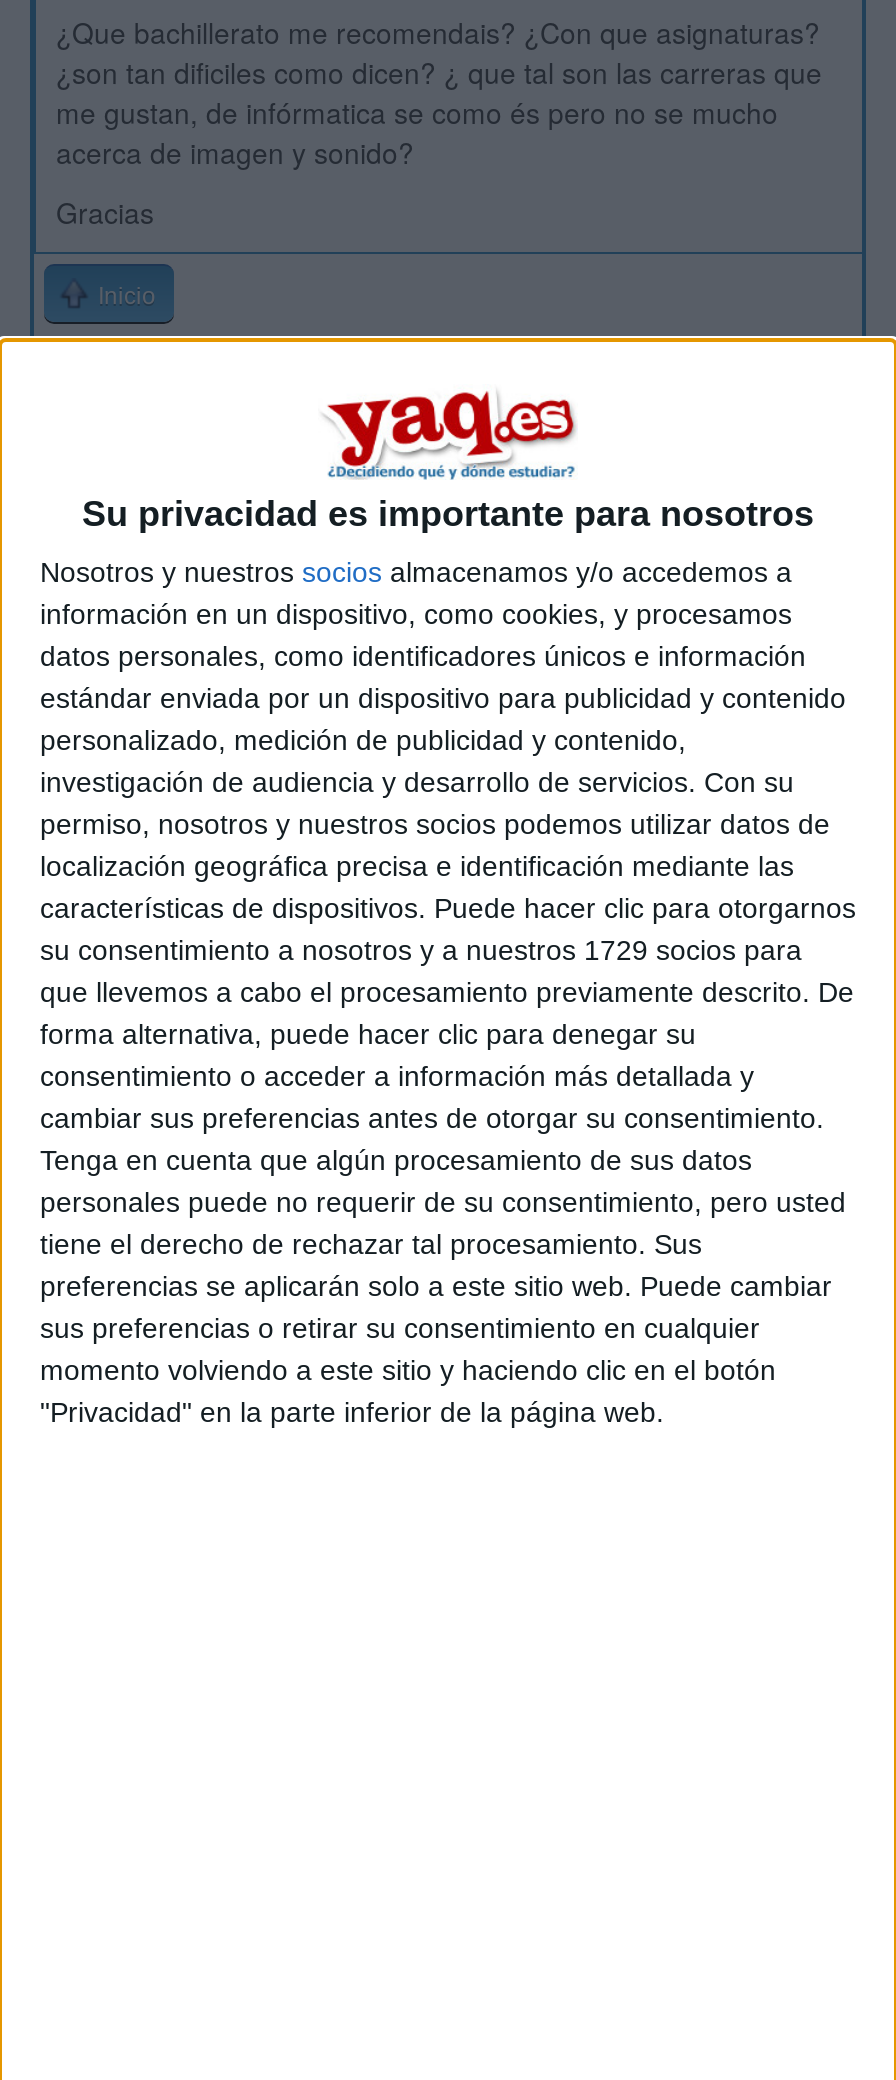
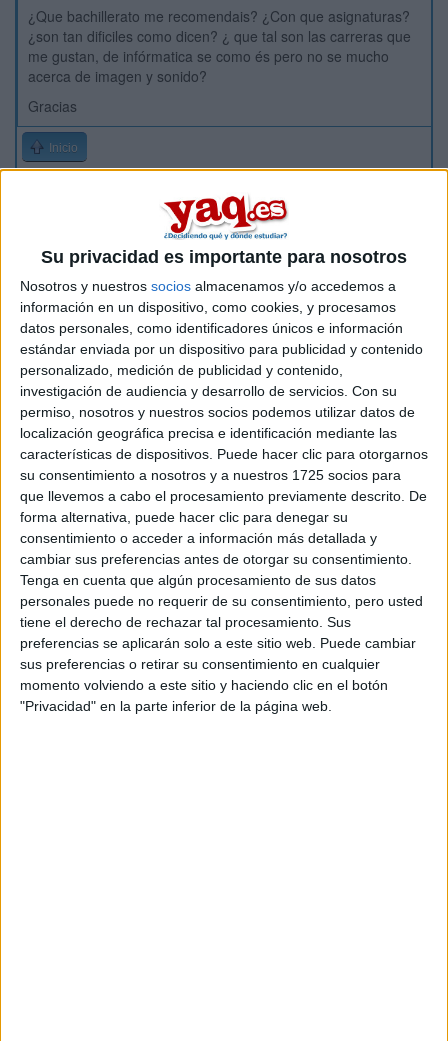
[40,935,802,967] su consentimiento a nosotros y a nuestros 1729 socios para -> [20,467,401,483] su consentimiento a nosotros y a nuestros 1725 socios para

